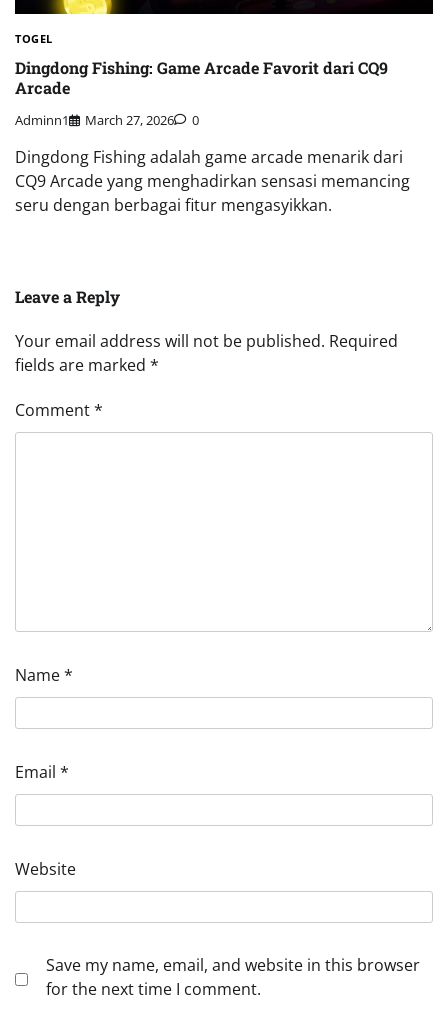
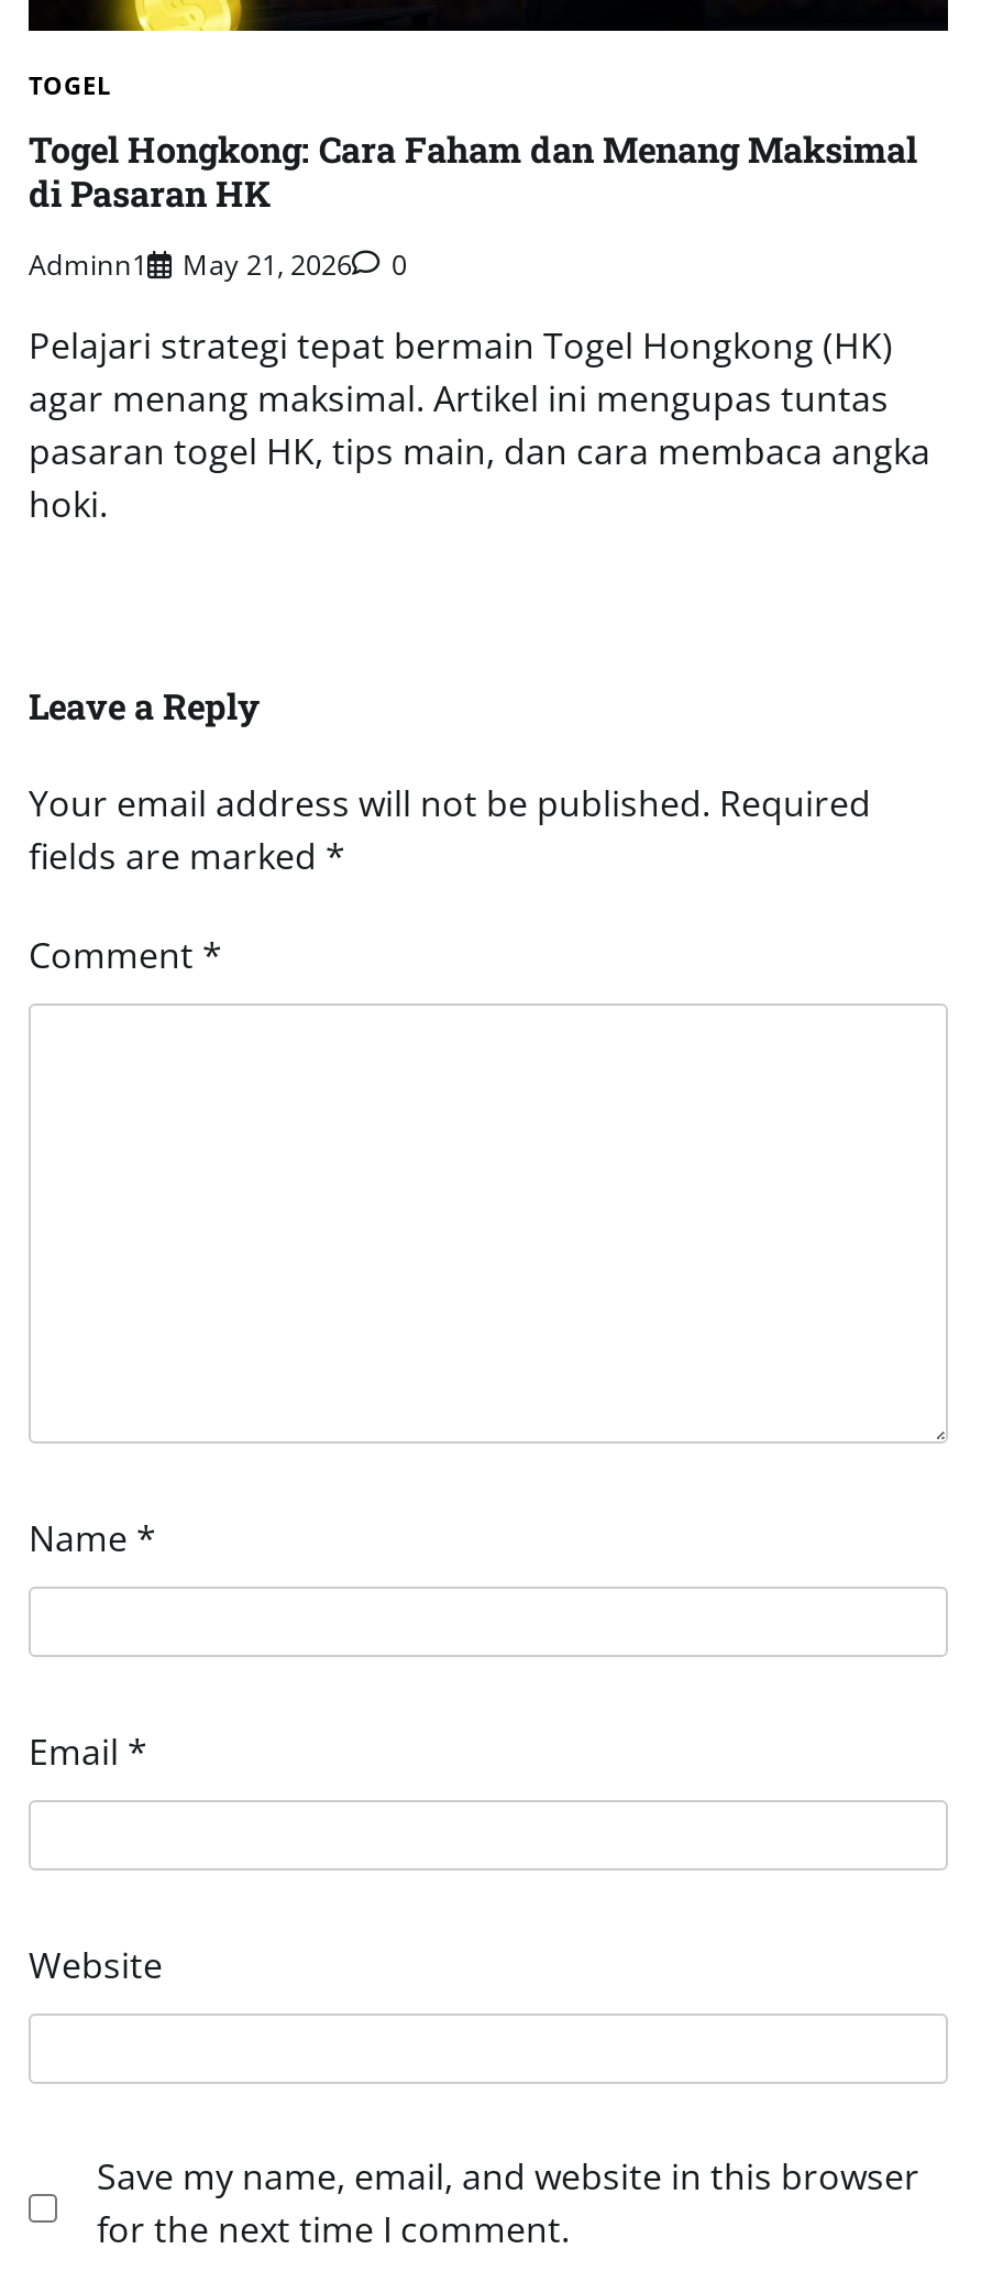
[15,57,388,98] Dingdong Fishing: Game Arcade Favorit dari CQ9 | Arcade -> [29,125,917,215] Togel Hongkong: Cara Faham dan Menang Maksimal | di Pasaran HK
[15,111,199,129] Adminn1 March 27, 2026 0 -> [29,244,407,284] Adminn1 May 21, 2026 0
[15,146,410,216] Dingdong Fishing adalah game arcade menarik dari | CQ9 Arcade yang menghadirkan sensasi memancing | seru dengan berbagai fitur mengasyikkan. -> [29,322,930,528] Pelajari strategi tepat bermain Togel Hongkong (HK) | agar menang maksimal. Artikel ini mengupas tuntas | pasaran togel HK, tips main, dan cara membaca angka | hoki.

